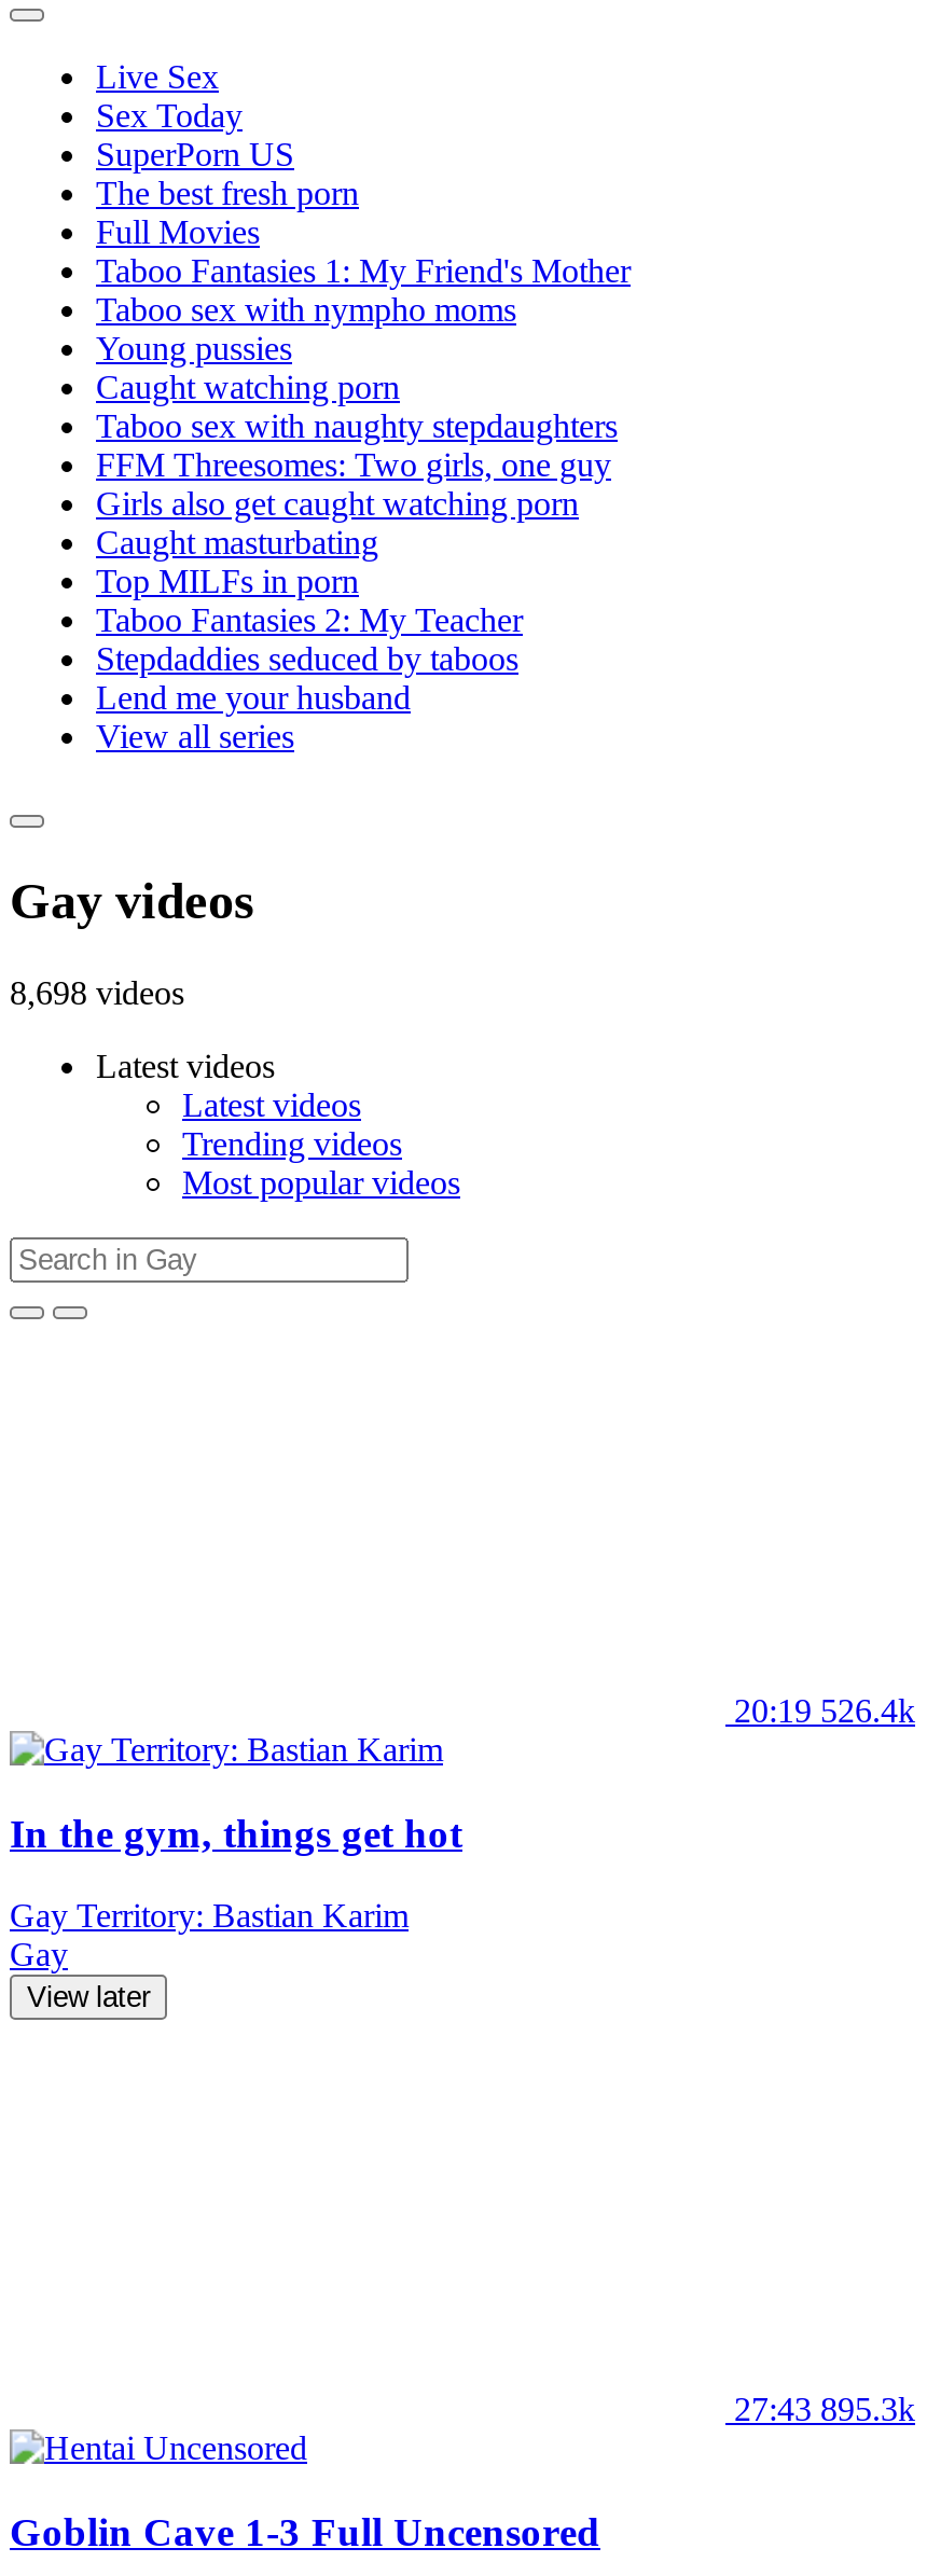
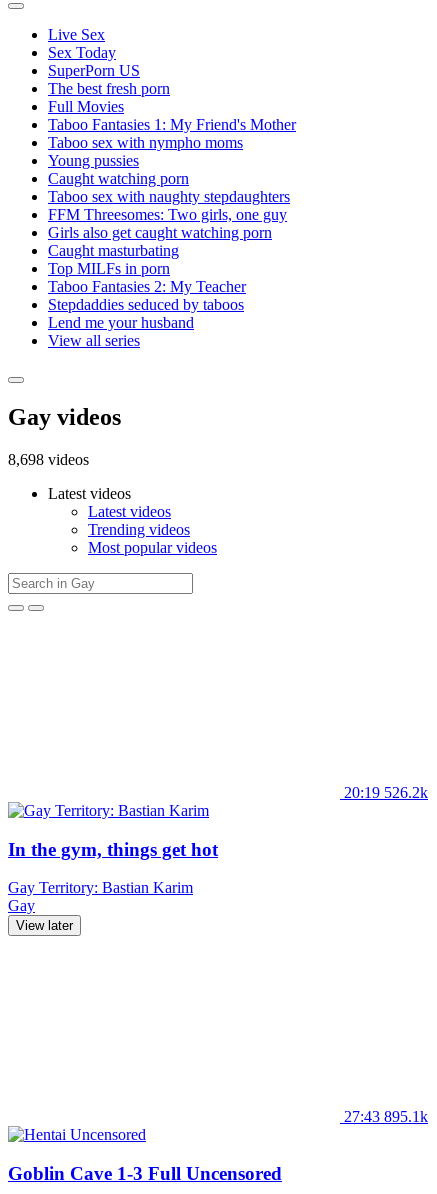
[734,1692,915,1728] 20:19 526.4k -> [344,784,428,801] 20:19 526.2k
[734,2391,915,2428] 27:43 895.3k -> [344,1108,428,1125] 27:43 895.1k

